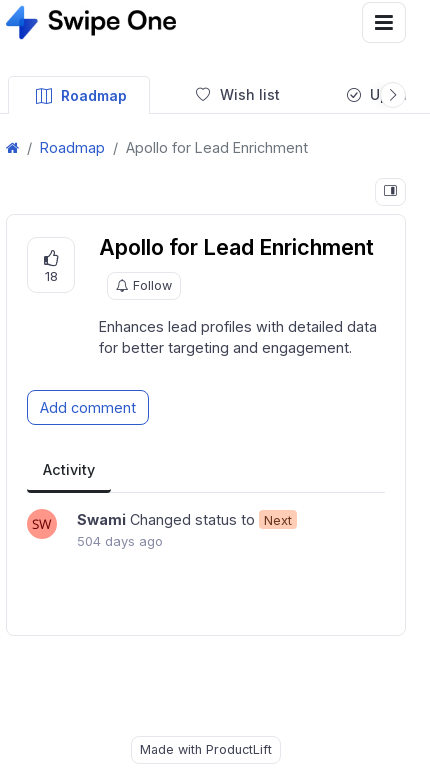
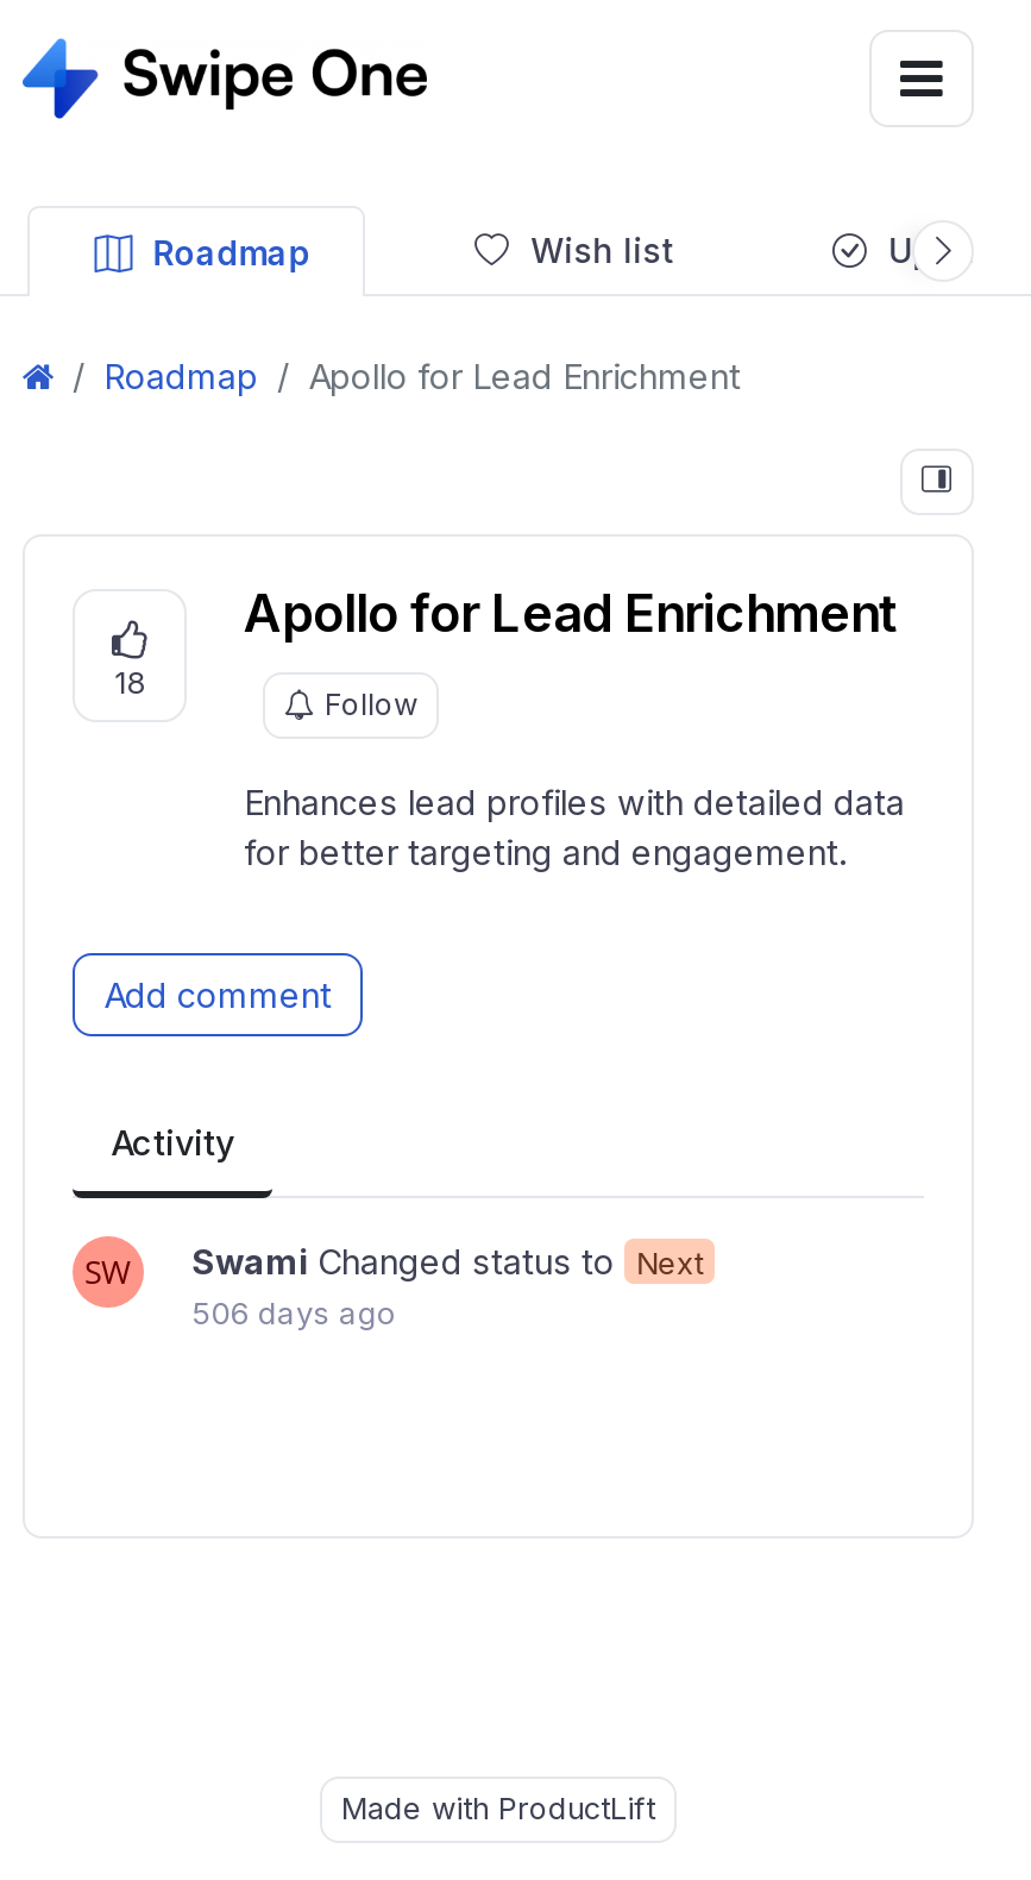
[77,533,163,549] 504 days ago -> [191,1292,396,1331] 506 days ago

